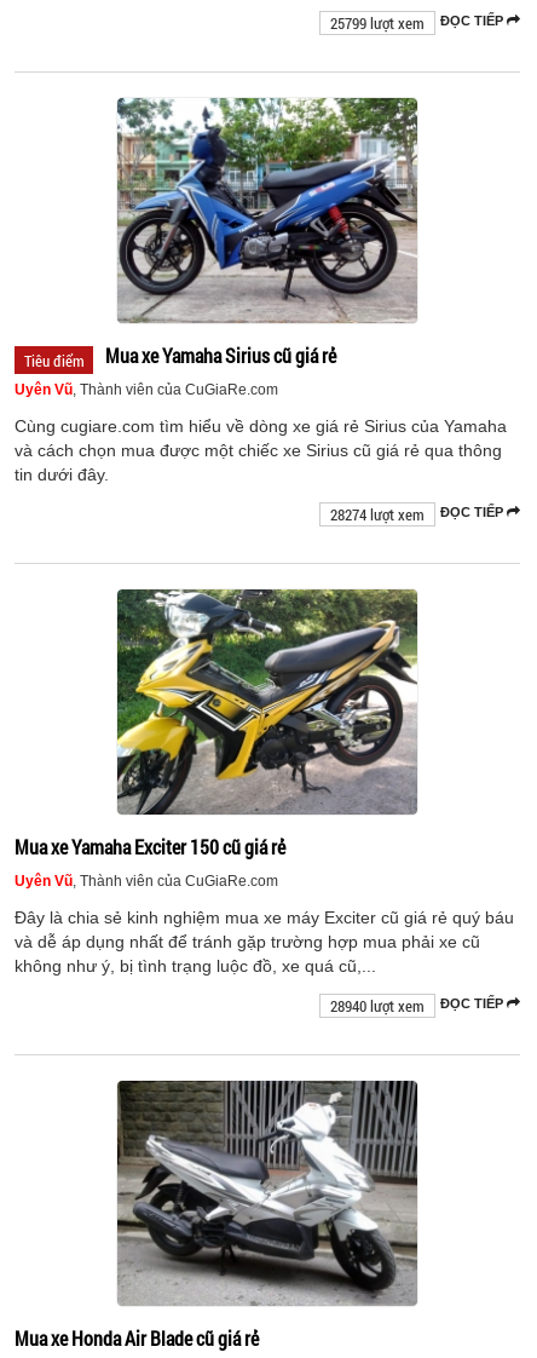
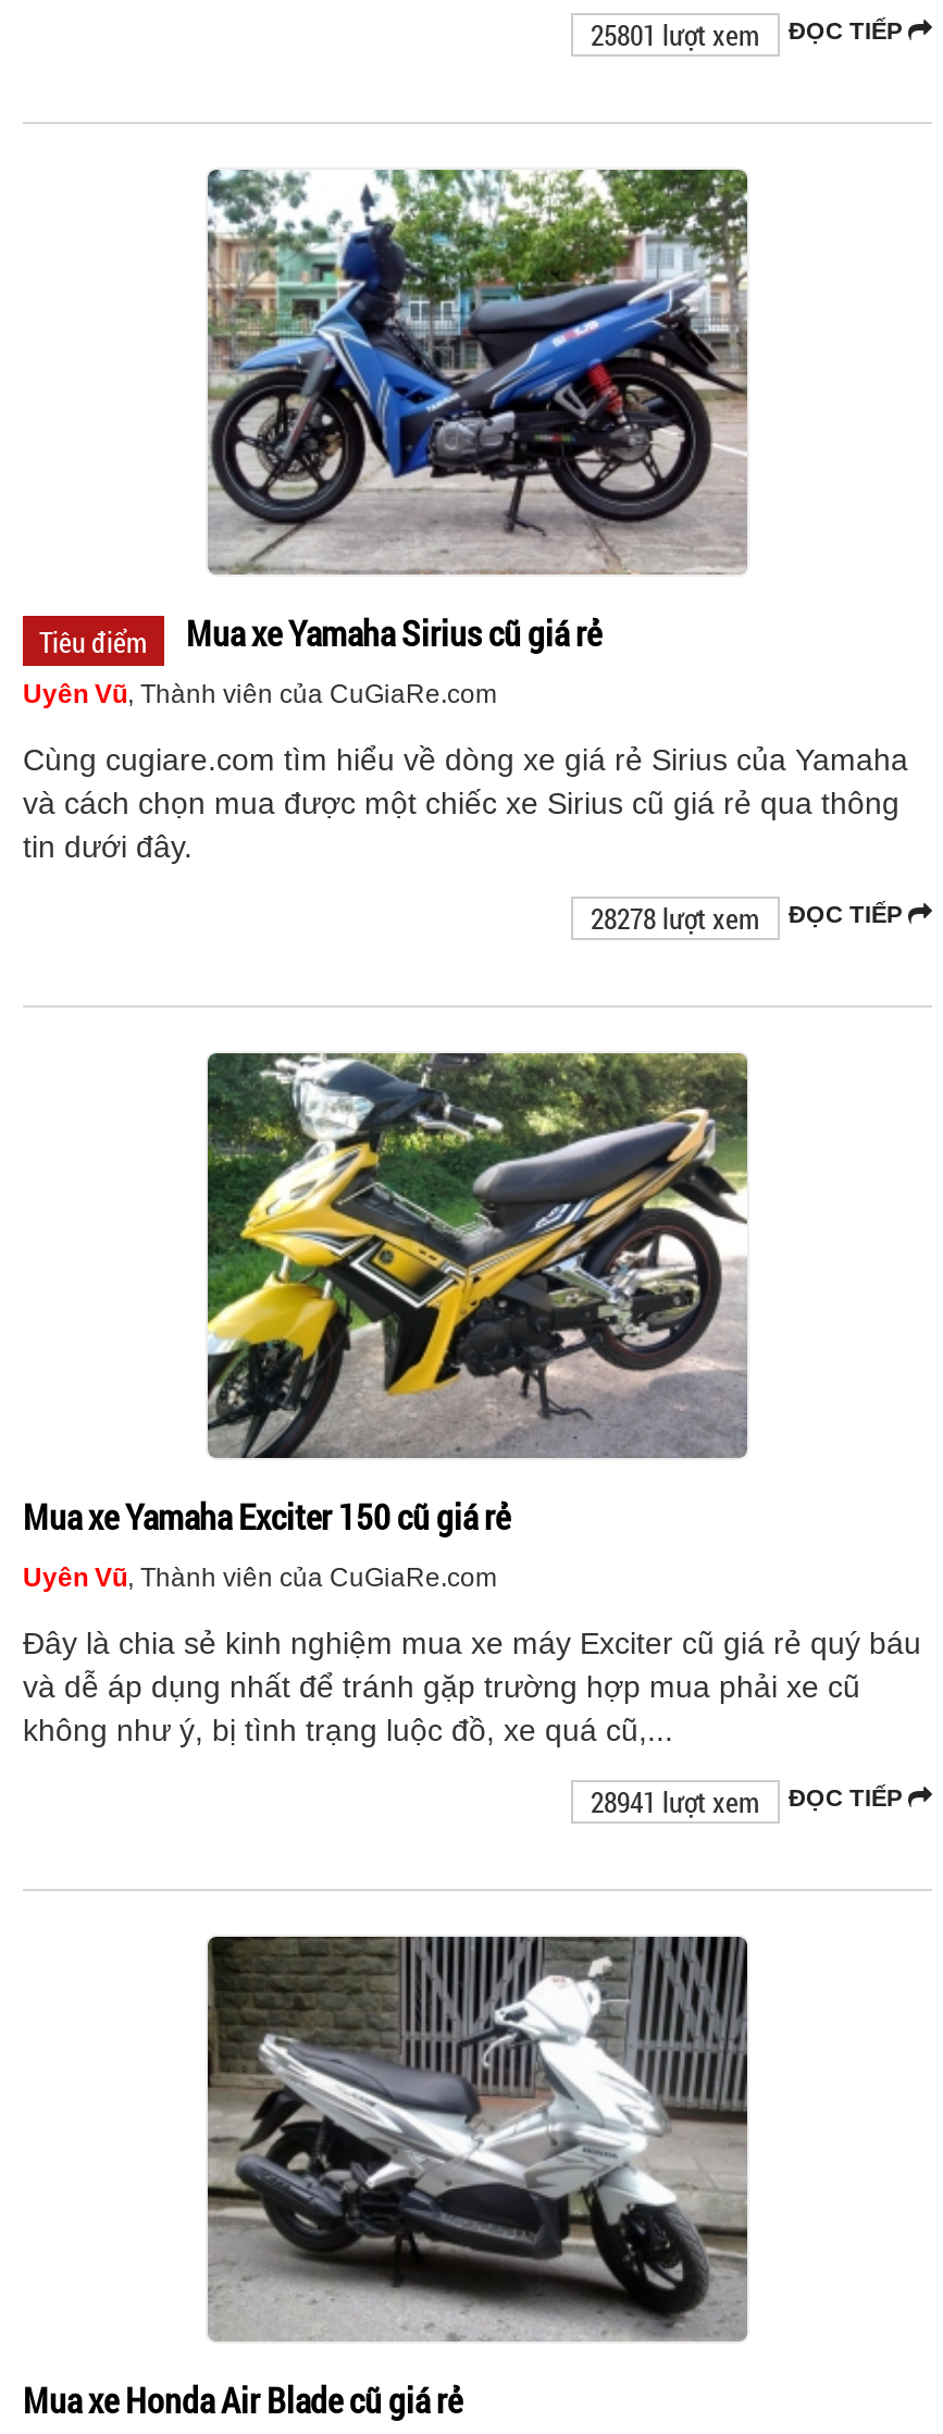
[330,12,507,34] 25799 lượt xem ĐỌC TIẾP -> [591,15,908,54] 25801 lượt xem ĐỌC TIẾP
[330,504,507,525] 28274 lượt xem ĐỌC TIẾP -> [591,899,908,938] 28278 lượt xem ĐỌC TIẾP
[330,995,507,1017] 28940 lượt xem ĐỌC TIẾP -> [591,1782,908,1821] 28941 lượt xem ĐỌC TIẾP

